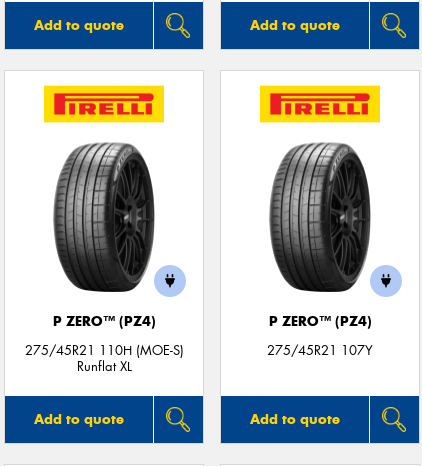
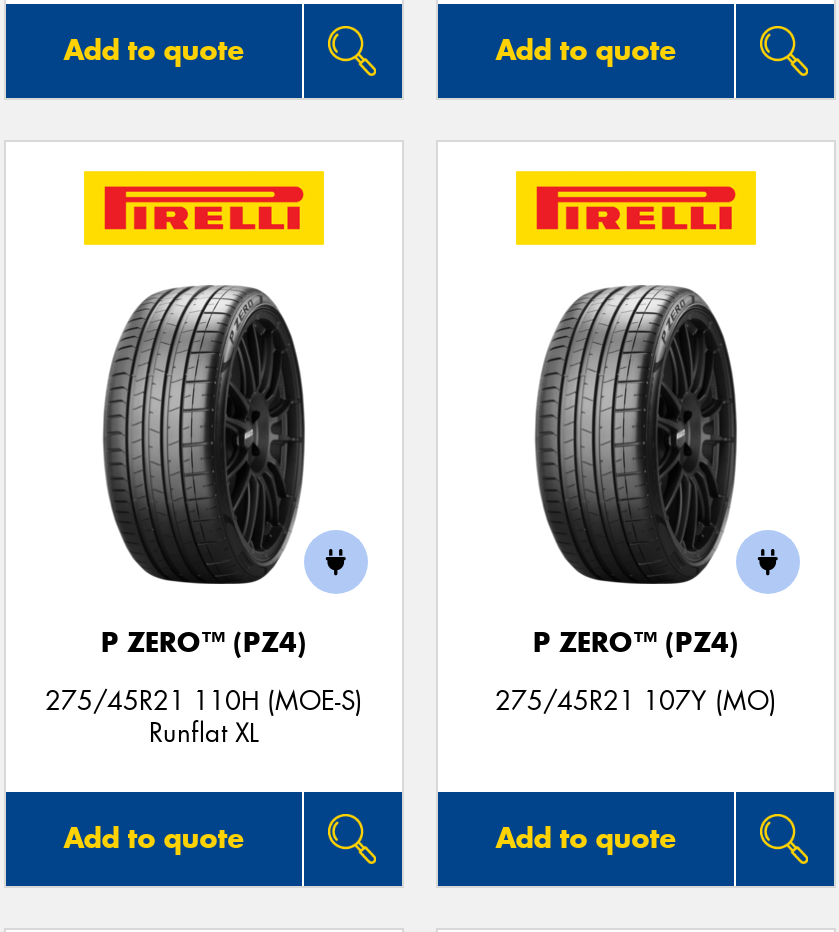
[267,342,373,359] 275/45R21 107Y -> [495,684,777,718] 275/45R21 107Y (MO)

